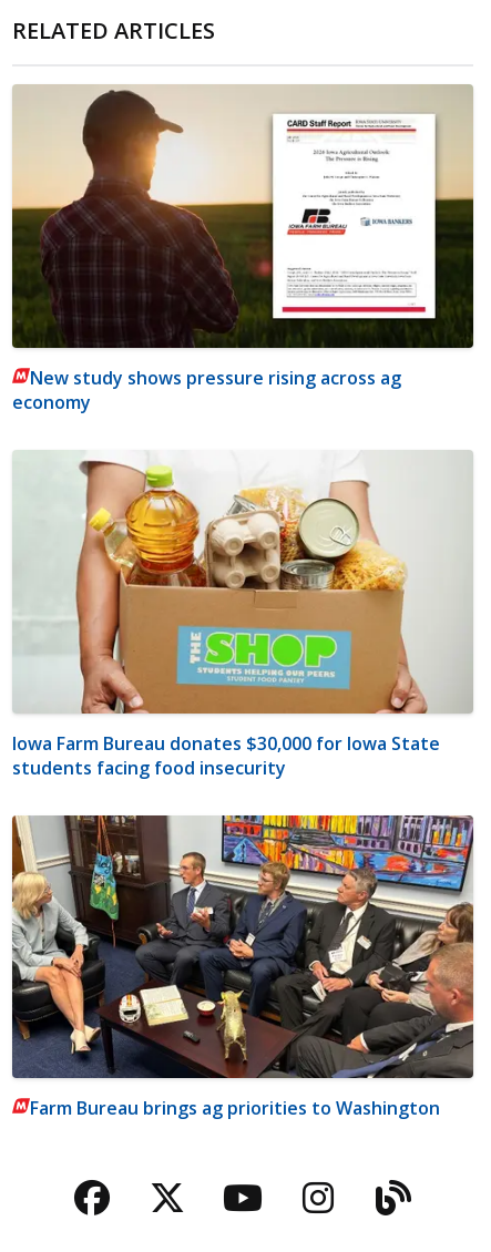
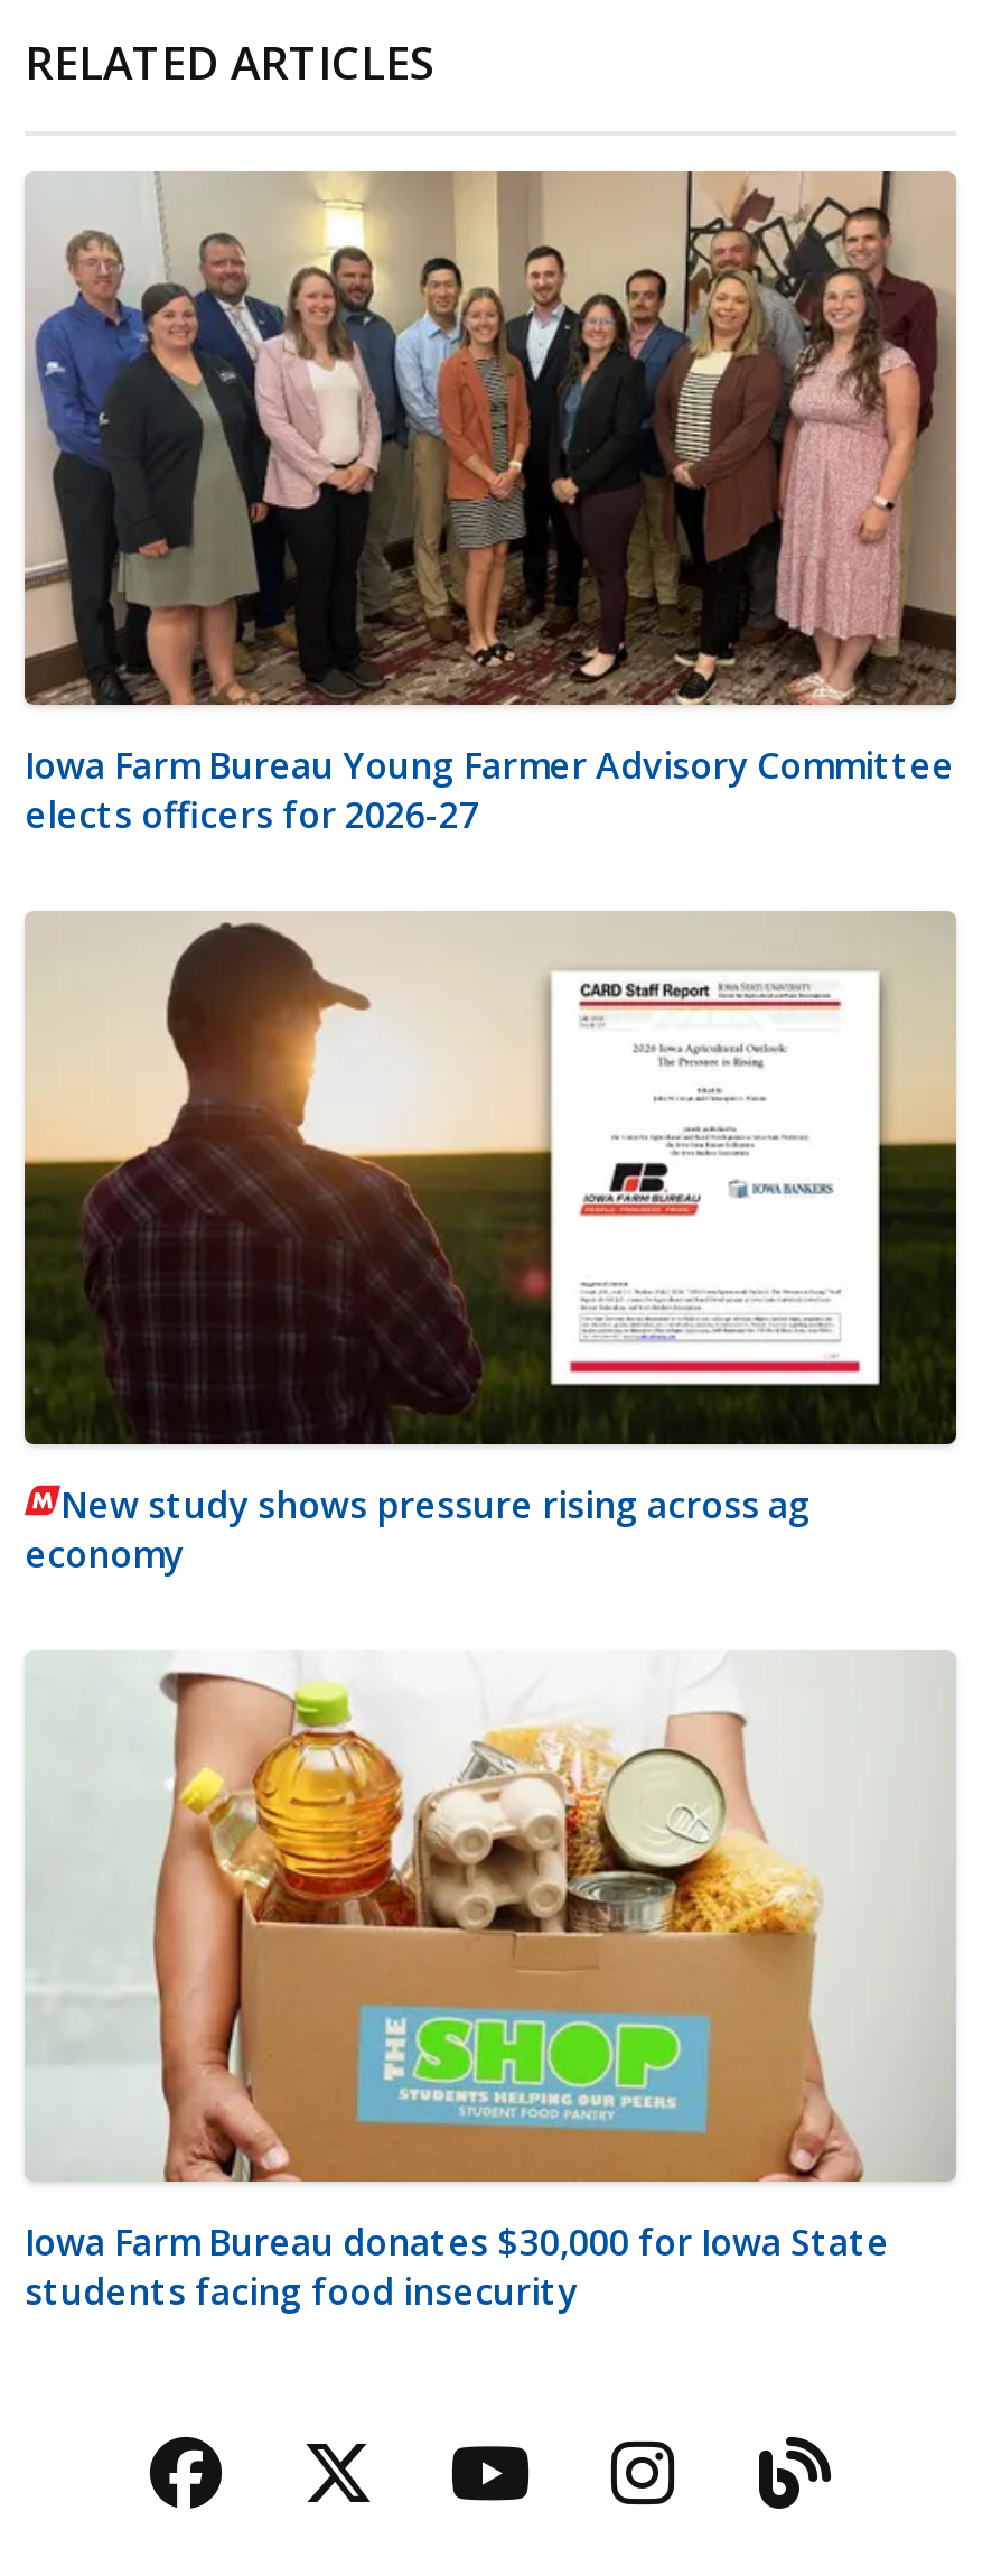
none -> [22,171,958,839] [image] | Iowa Farm Bureau Young Farmer Advisory Committee | elects officers for 2026-27
moved [11,88,474,779] -> [22,918,958,2316]: [image] | New study shows pressure rising across ag | economy | Iowa Farm Bureau donates $30,000 for Iowa State | students facing food insecurity
[11,814,474,1120] [image] | Farm Bureau brings ag priorities to Washington -> none

